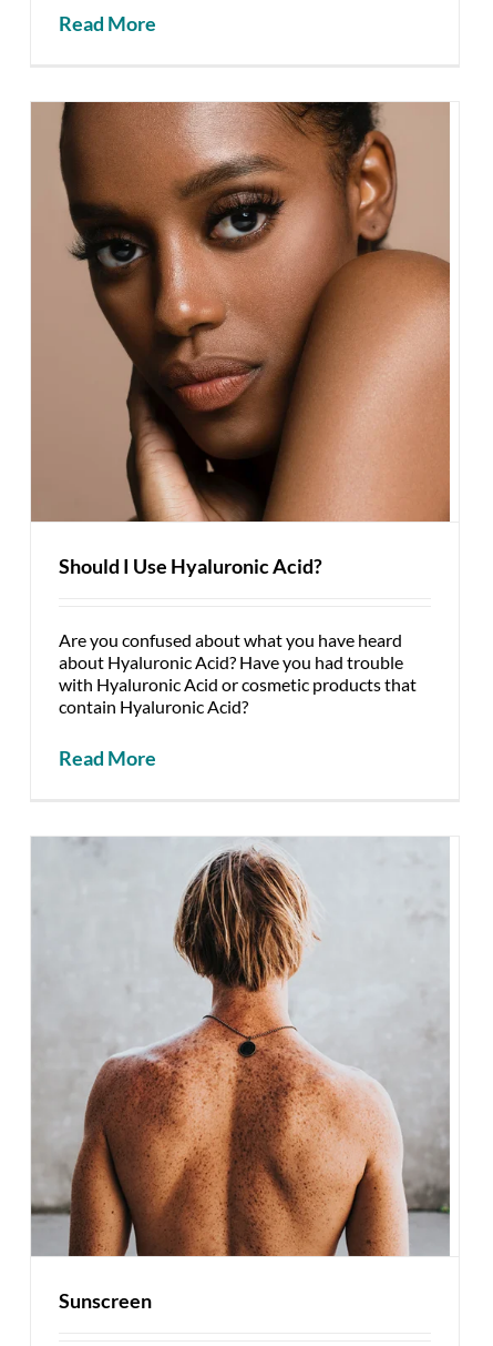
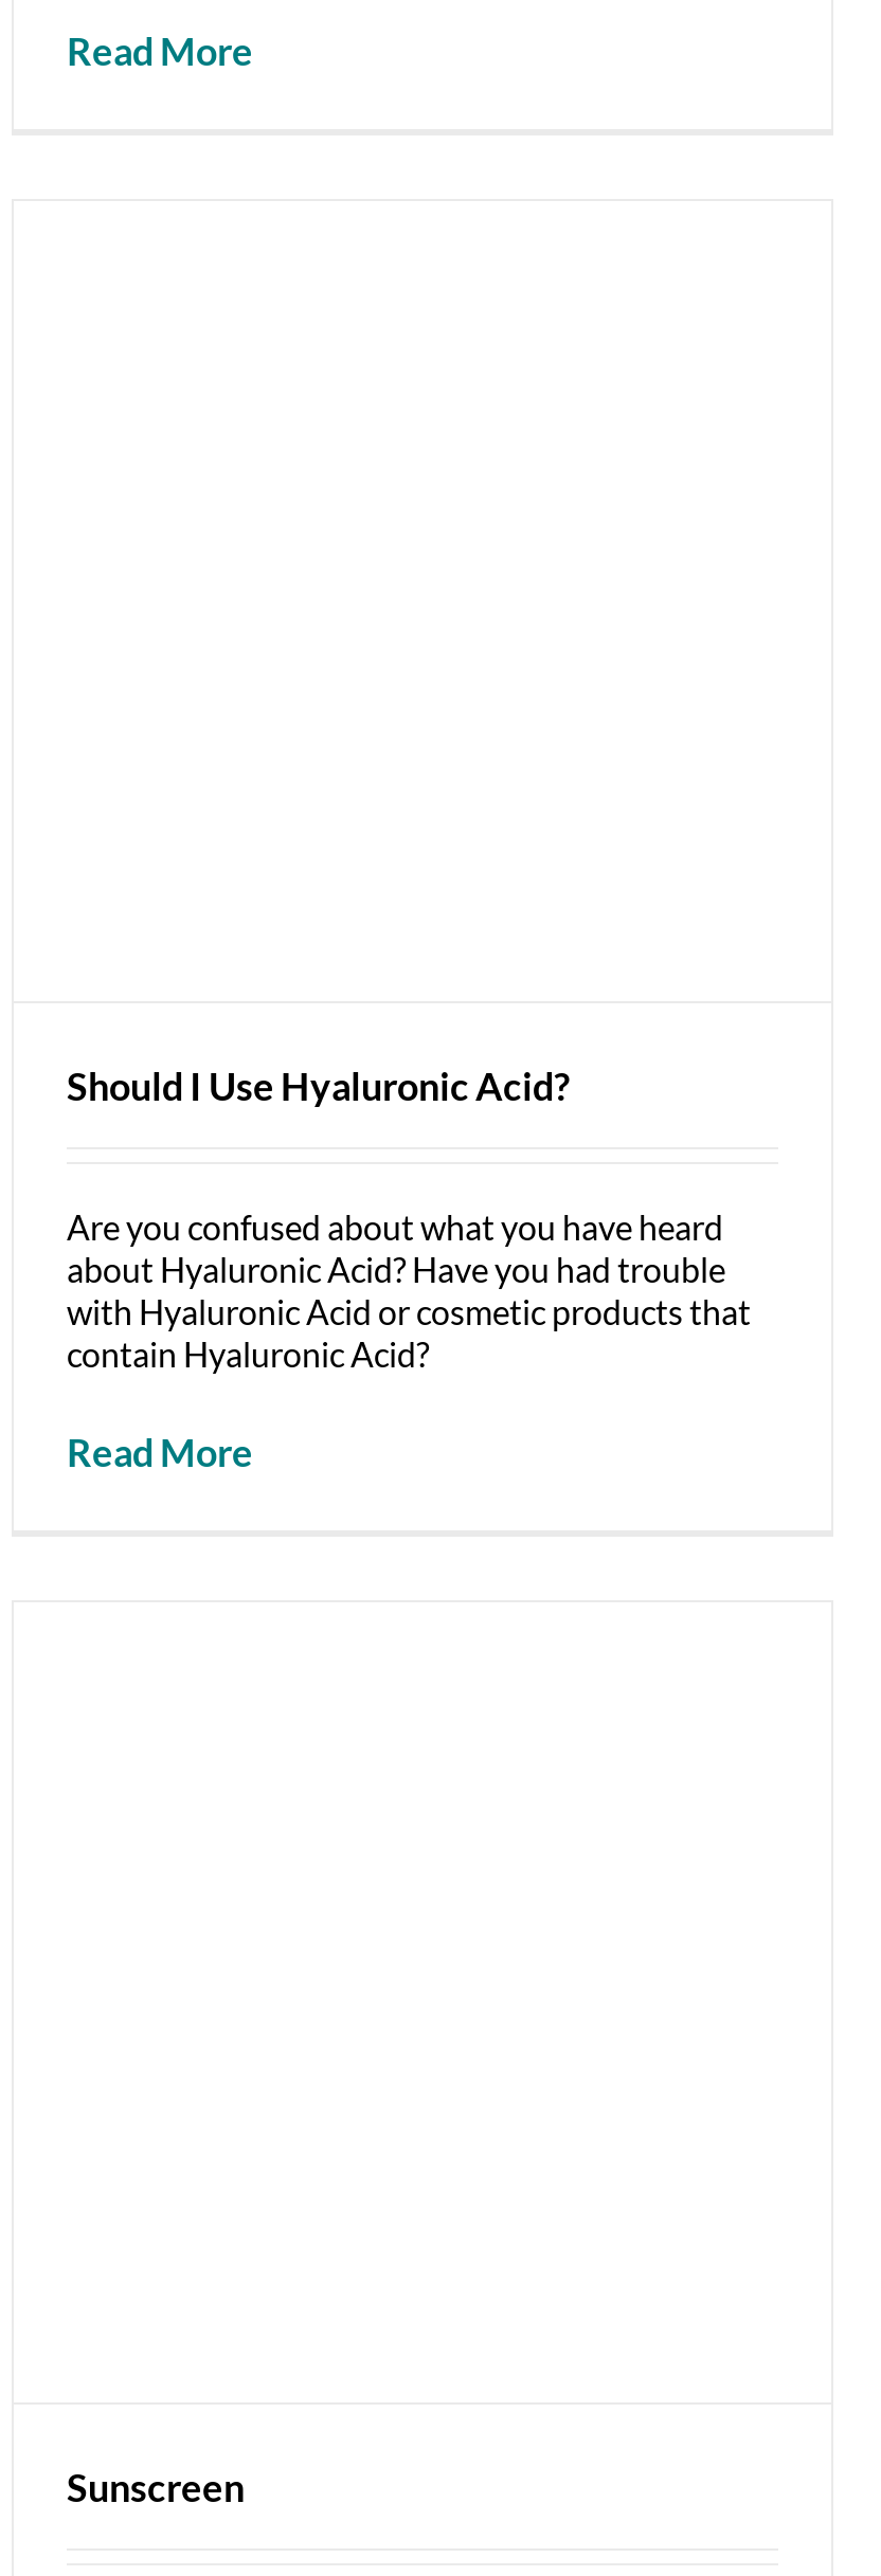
[30,101,451,523] [image] -> none
[30,837,451,1257] [image] -> none

